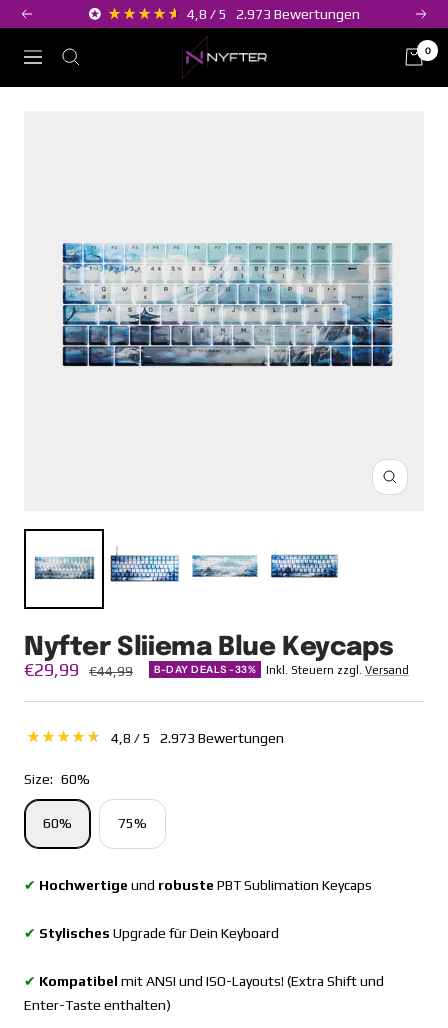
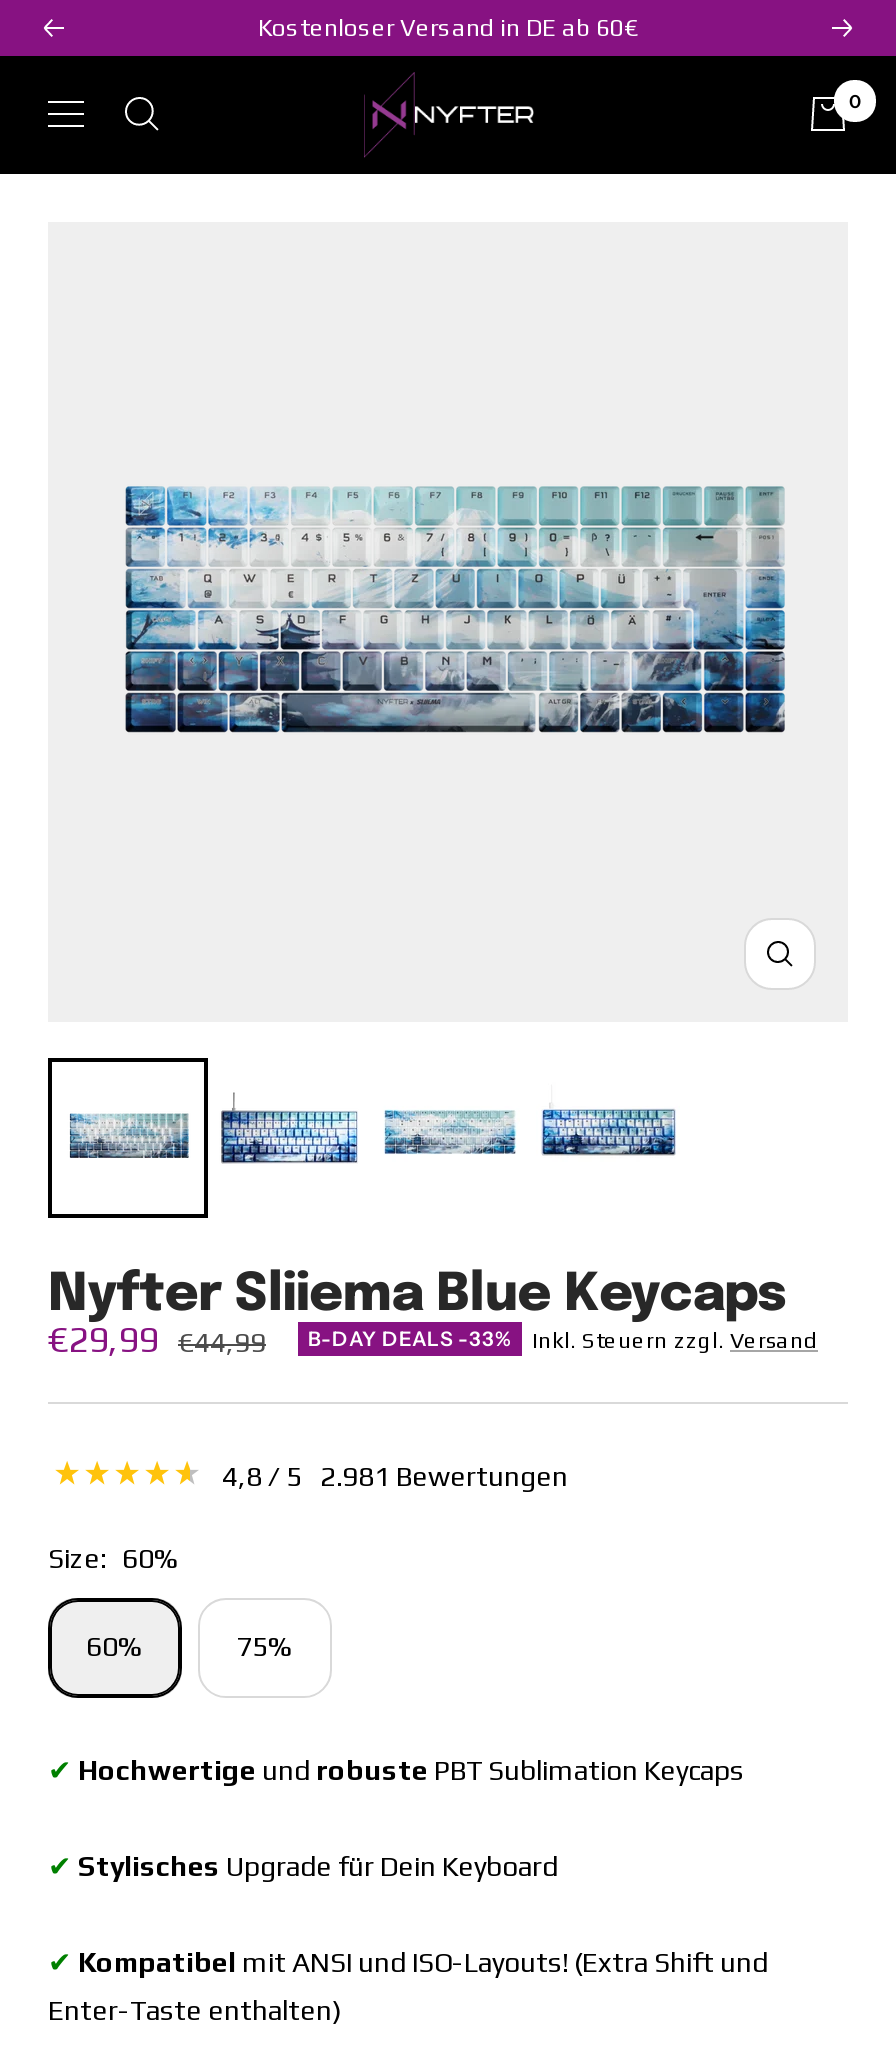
[187,5,360,21] 4,8 / 5 2.973 Bewertungen -> [258,14,638,42] Kostenloser Versand in DE ab 60€
[111,729,284,745] 4,8 / 5 2.973 Bewertungen -> [222,1459,568,1491] 4,8 / 5 2.981 Bewertungen

